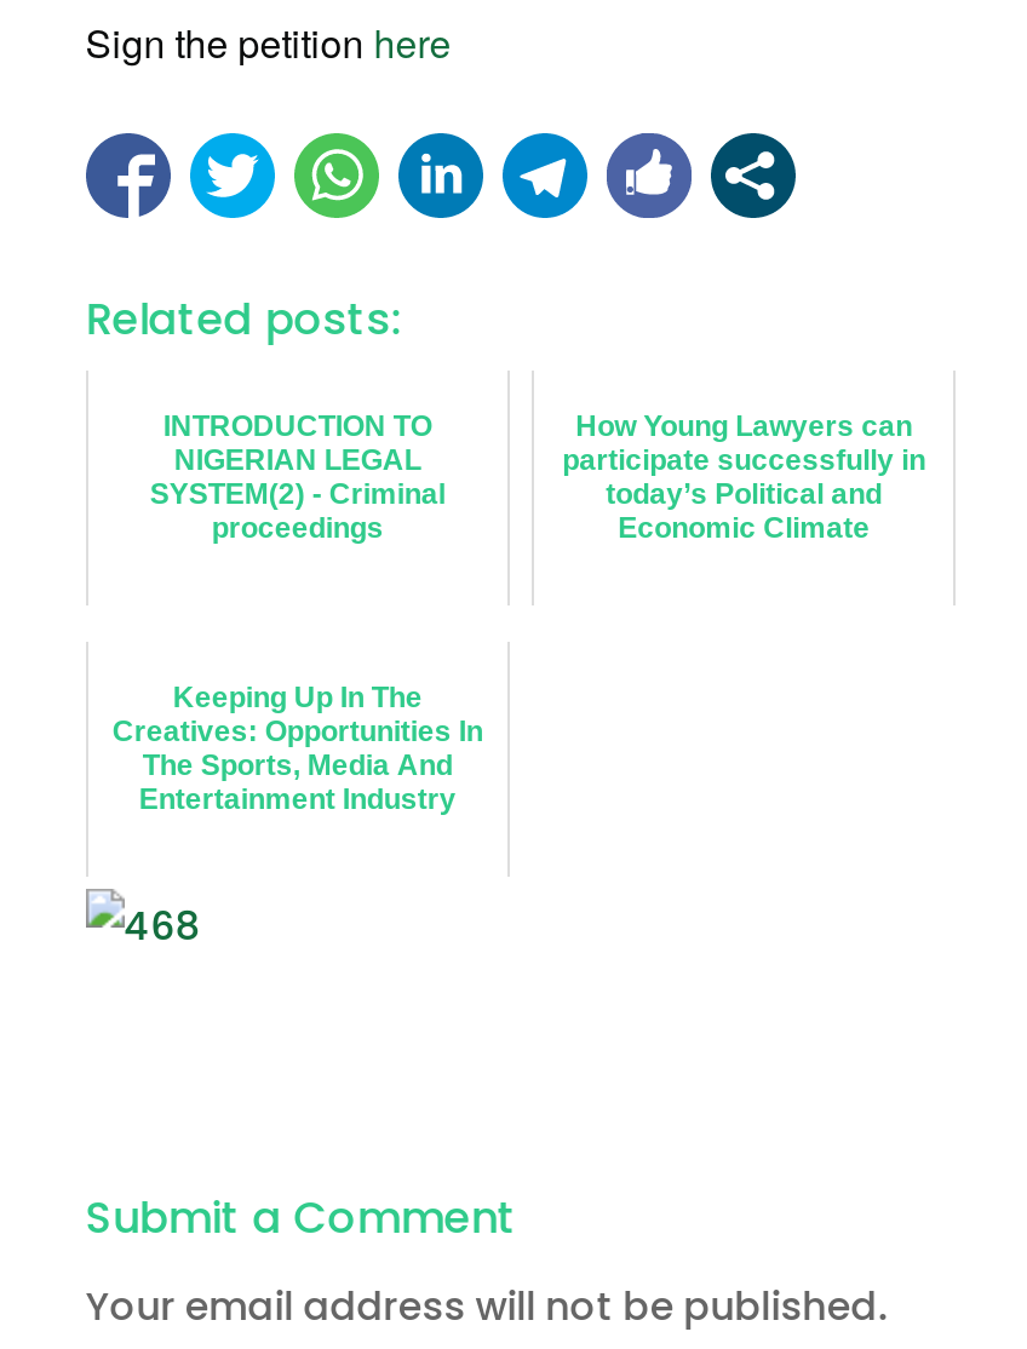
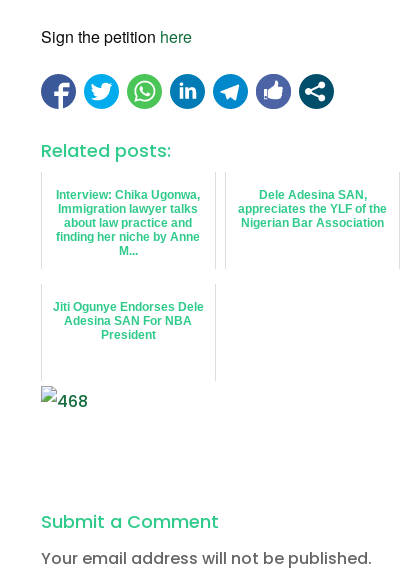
[150,409,445,544] INTRODUCTION TO | NIGERIAN LEGAL | SYSTEM(2) - Criminal | proceedings -> [56,188,200,258] Interview: Chika Ugonwa, | Immigration lawyer talks | about law practice and | finding her niche by Anne | M...
[562,409,926,544] How Young Lawyers can | participate successfully in | today’s Political and | Economic Climate -> [238,188,387,230] Dele Adesina SAN, | appreciates the YLF of the | Nigerian Bar Association
[112,680,483,816] Keeping Up In The | Creatives: Opportunities In | The Sports, Media And | Entertainment Industry -> [53,300,204,342] Jiti Ogunye Endorses Dele | Adesina SAN For NBA | President

